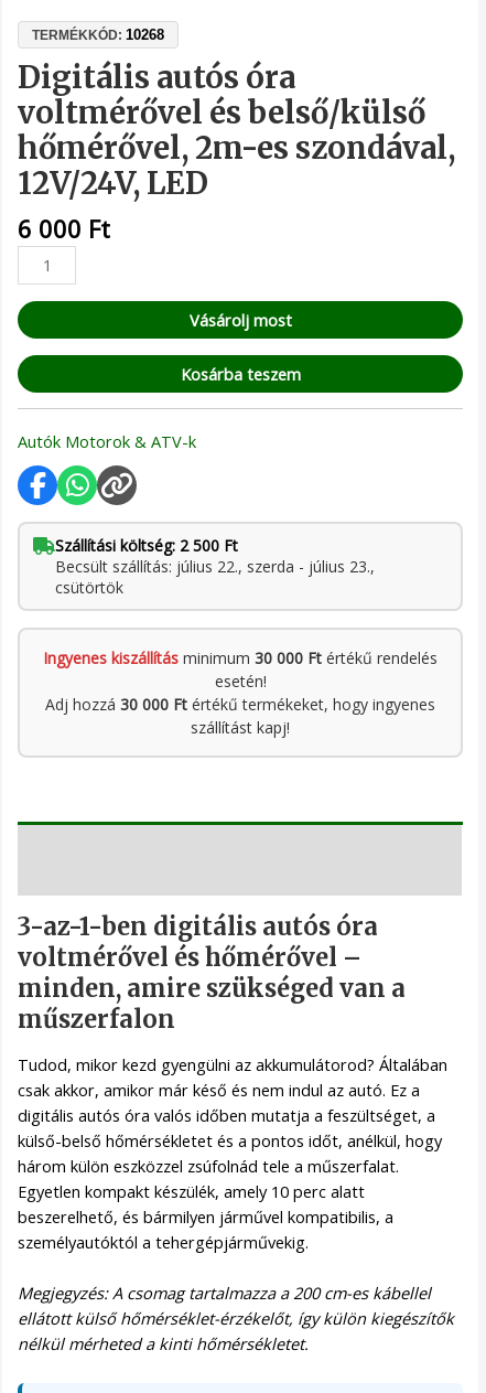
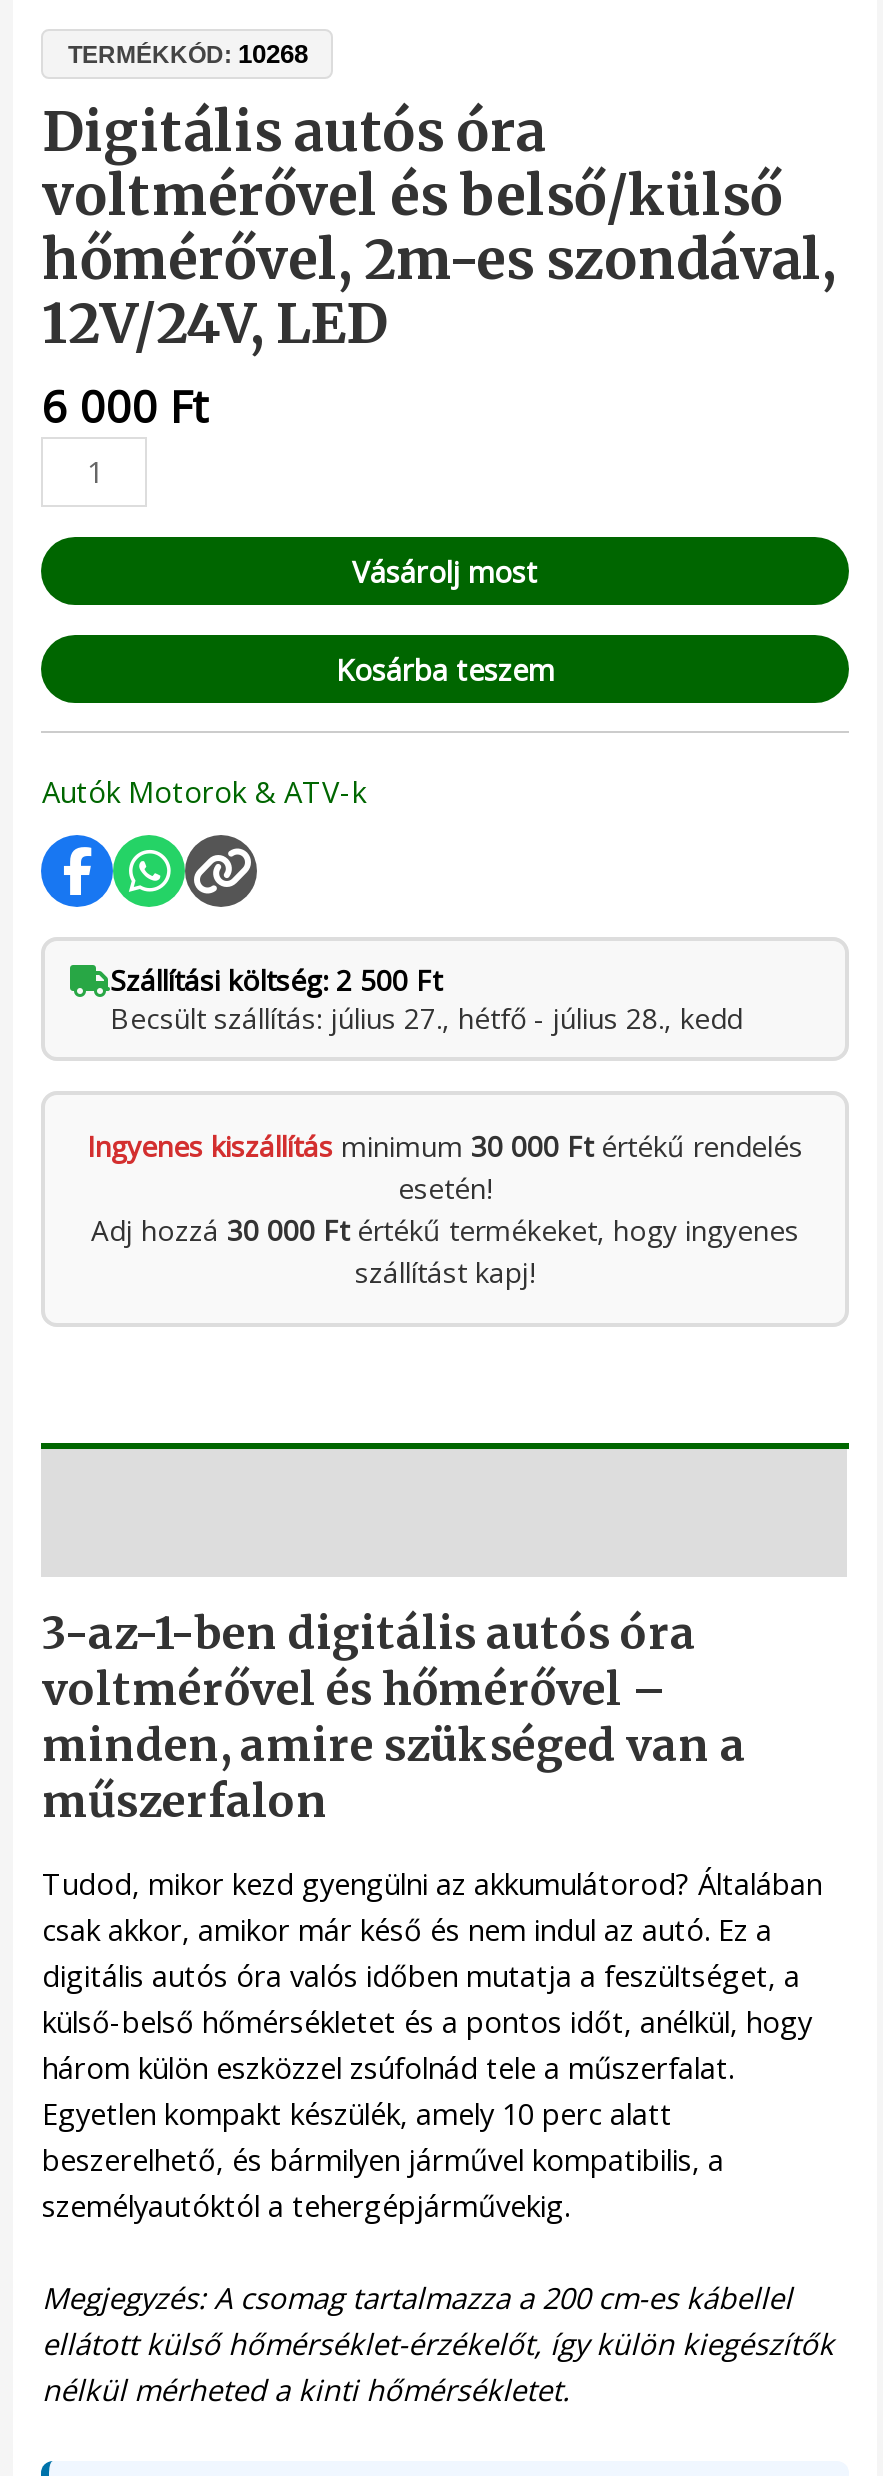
[56,556,375,597] Becsült szállítás: július 22., szerda - július 23., | csütörtök -> [110,998,742,1036] Becsült szállítás: július 27., hétfő - július 28., kedd

